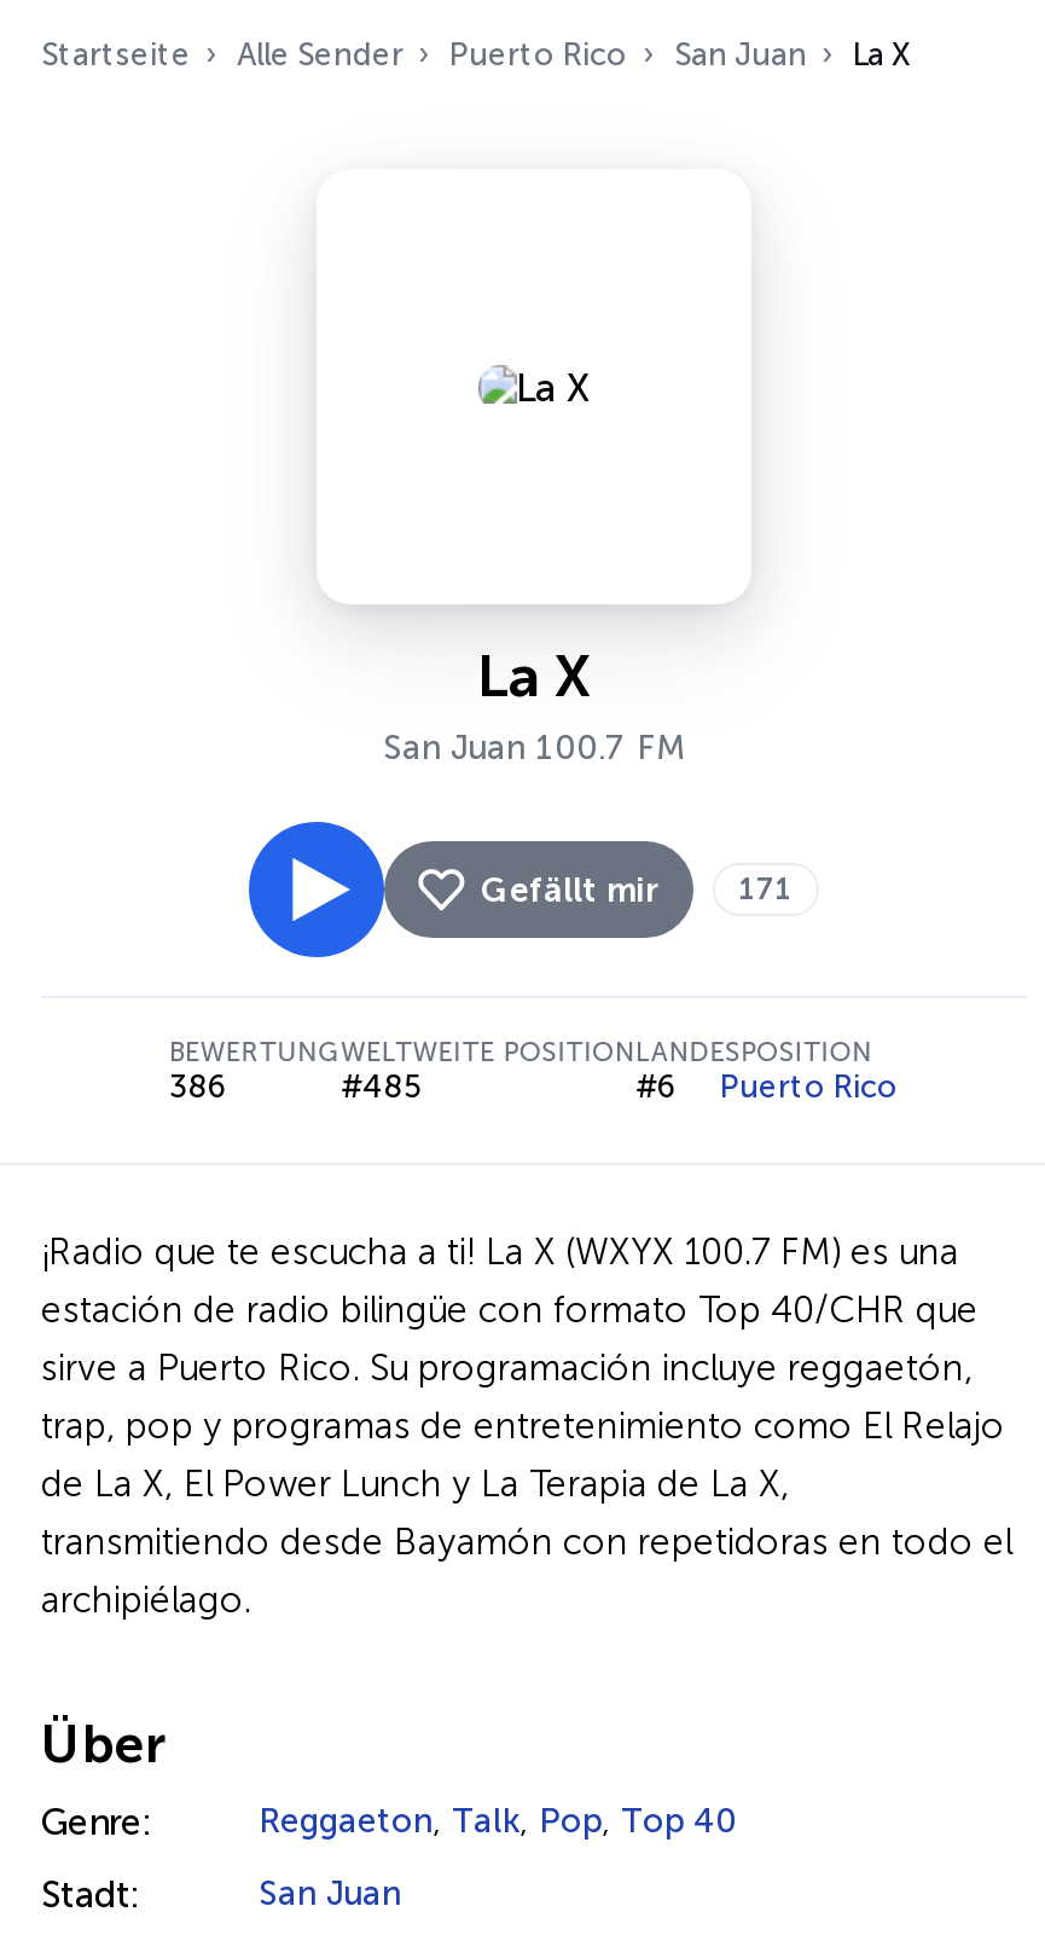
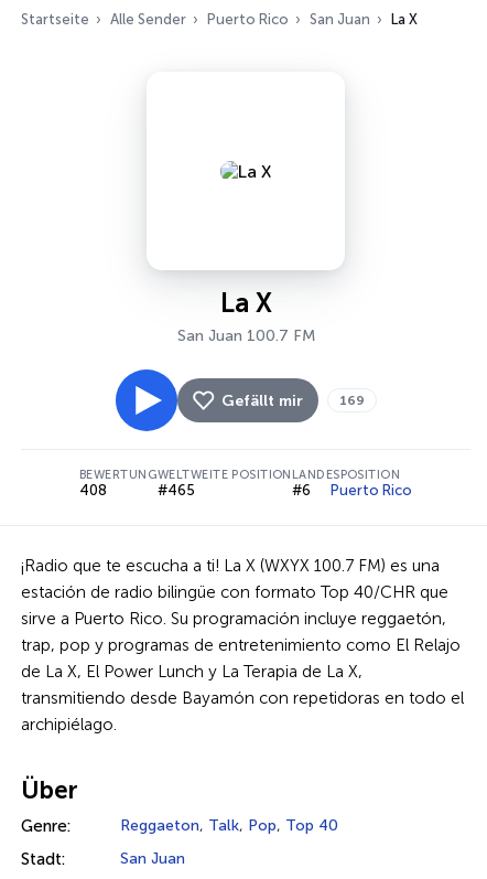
[739,873,793,906] 171 -> [339,393,364,408] 169
[169,1068,227,1105] 386 -> [79,482,107,499] 408
[341,1068,423,1105] #485 -> [158,482,195,499] #465

